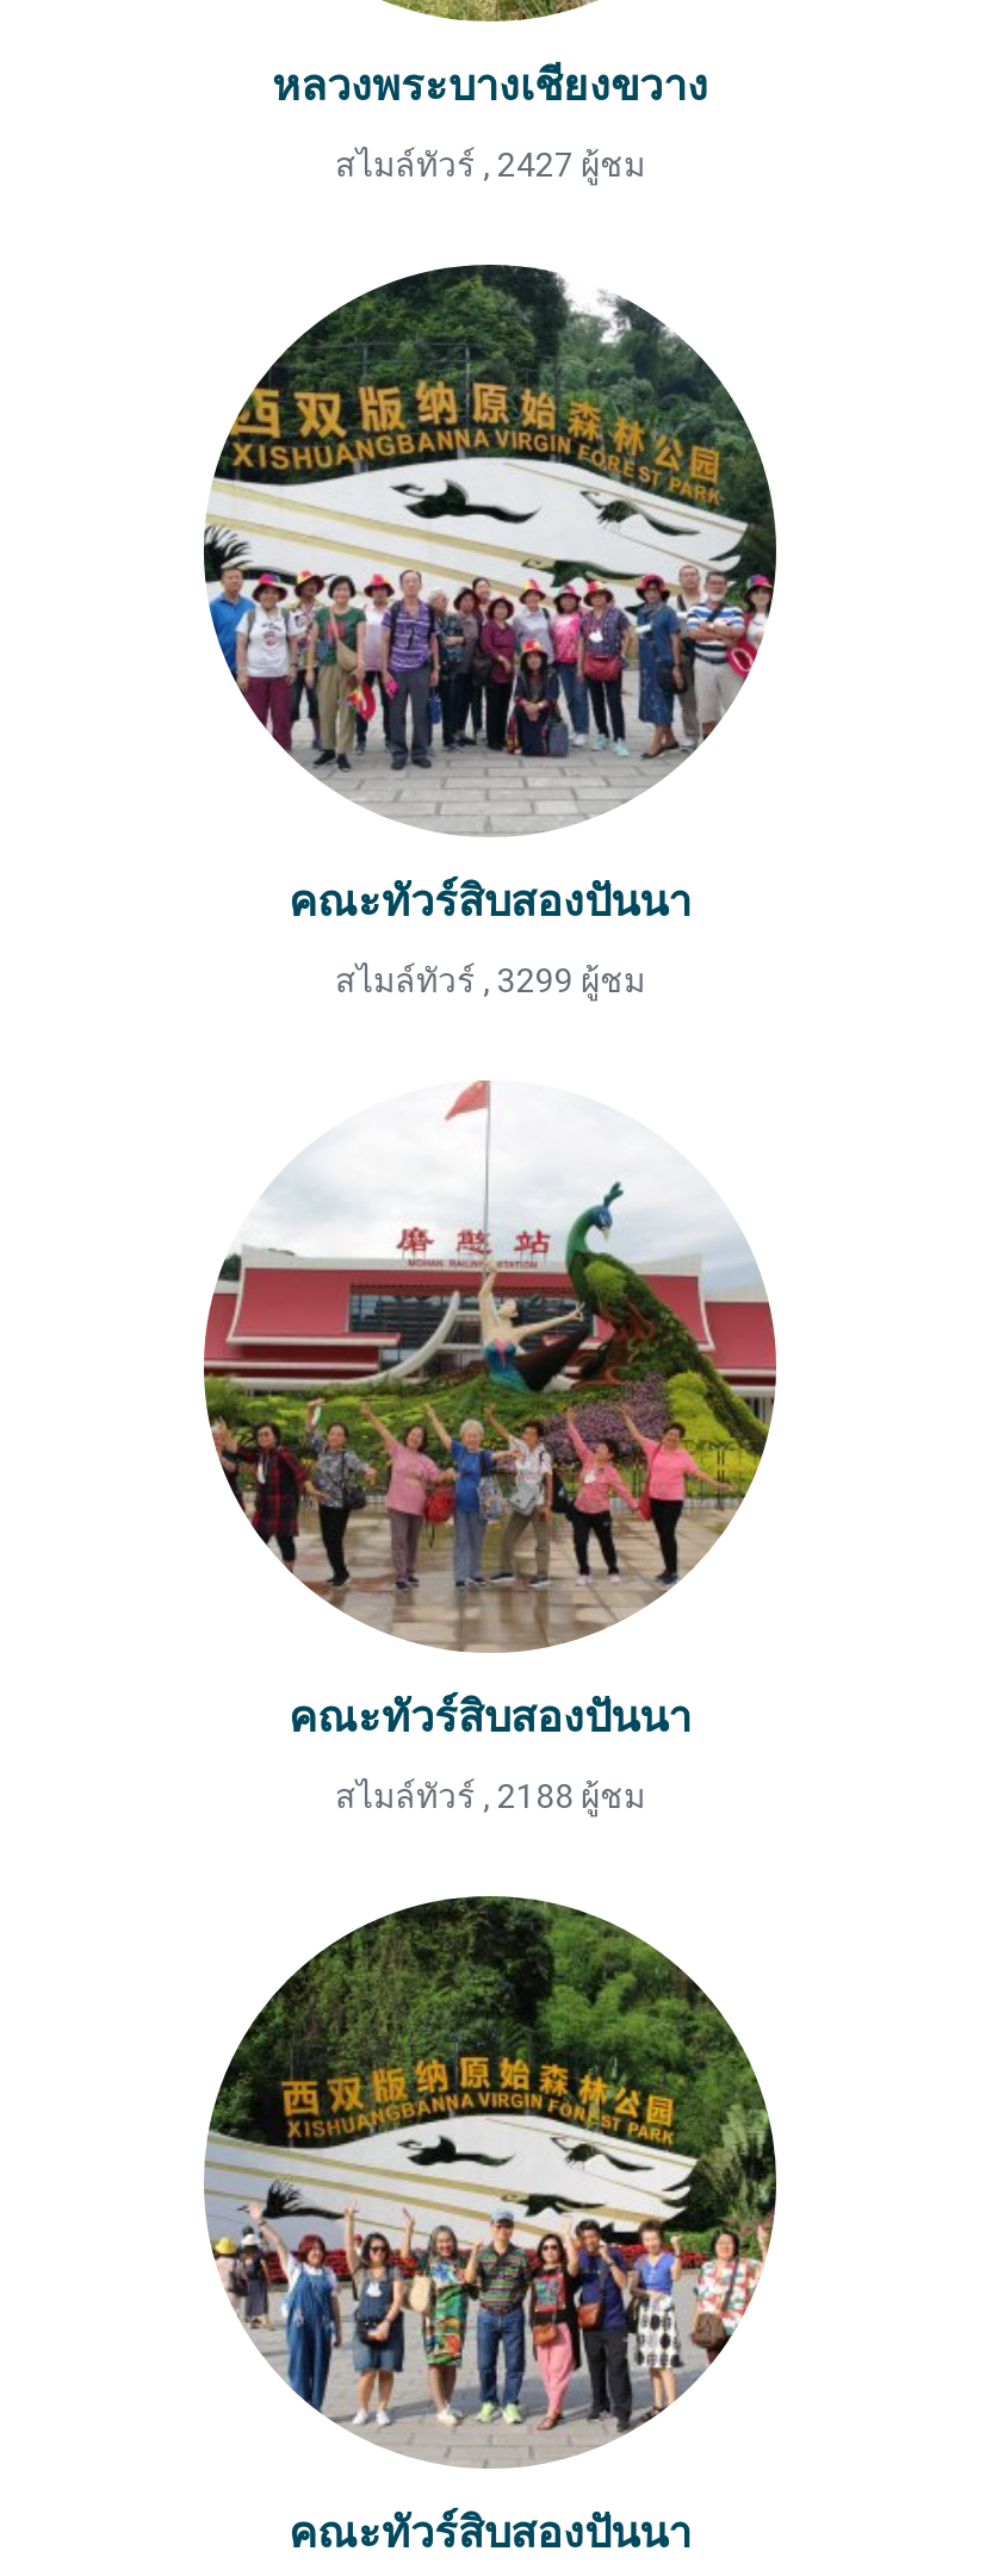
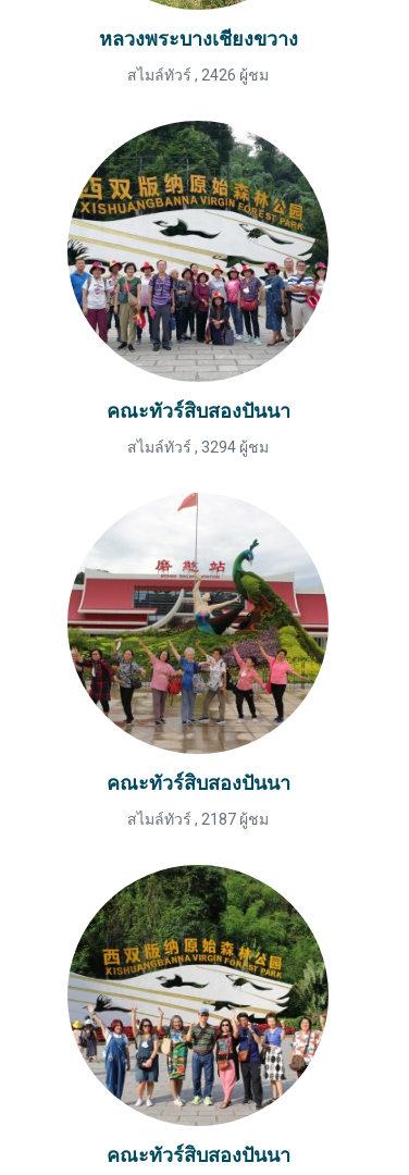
[335,145,645,184] สไมล์ทัวร์, 2427 ผู้ชม -> [127,66,269,84] สไมล์ทัวร์, 2426 ผู้ชม
[335,961,645,999] สไมล์ทัวร์, 3299 ผู้ชม -> [127,438,269,456] สไมล์ทัวร์, 3294 ผู้ชม
[335,1777,645,1815] สไมล์ทัวร์, 2188 ผู้ชม -> [127,811,269,828] สไมล์ทัวร์, 2187 ผู้ชม

